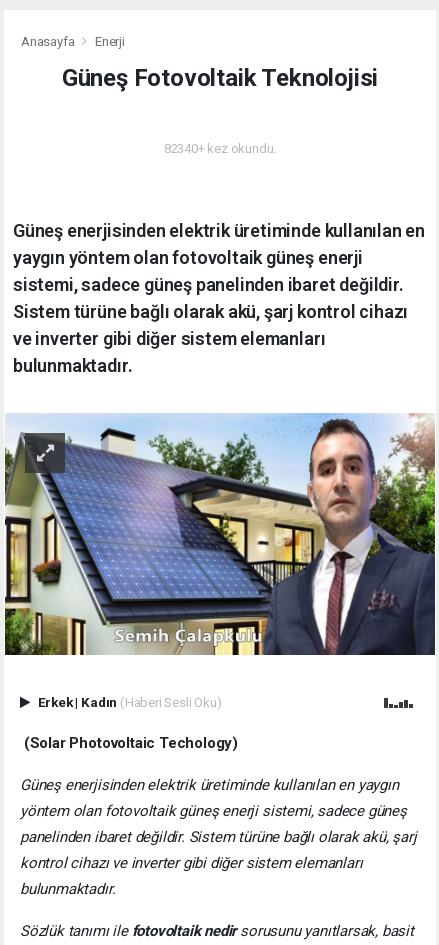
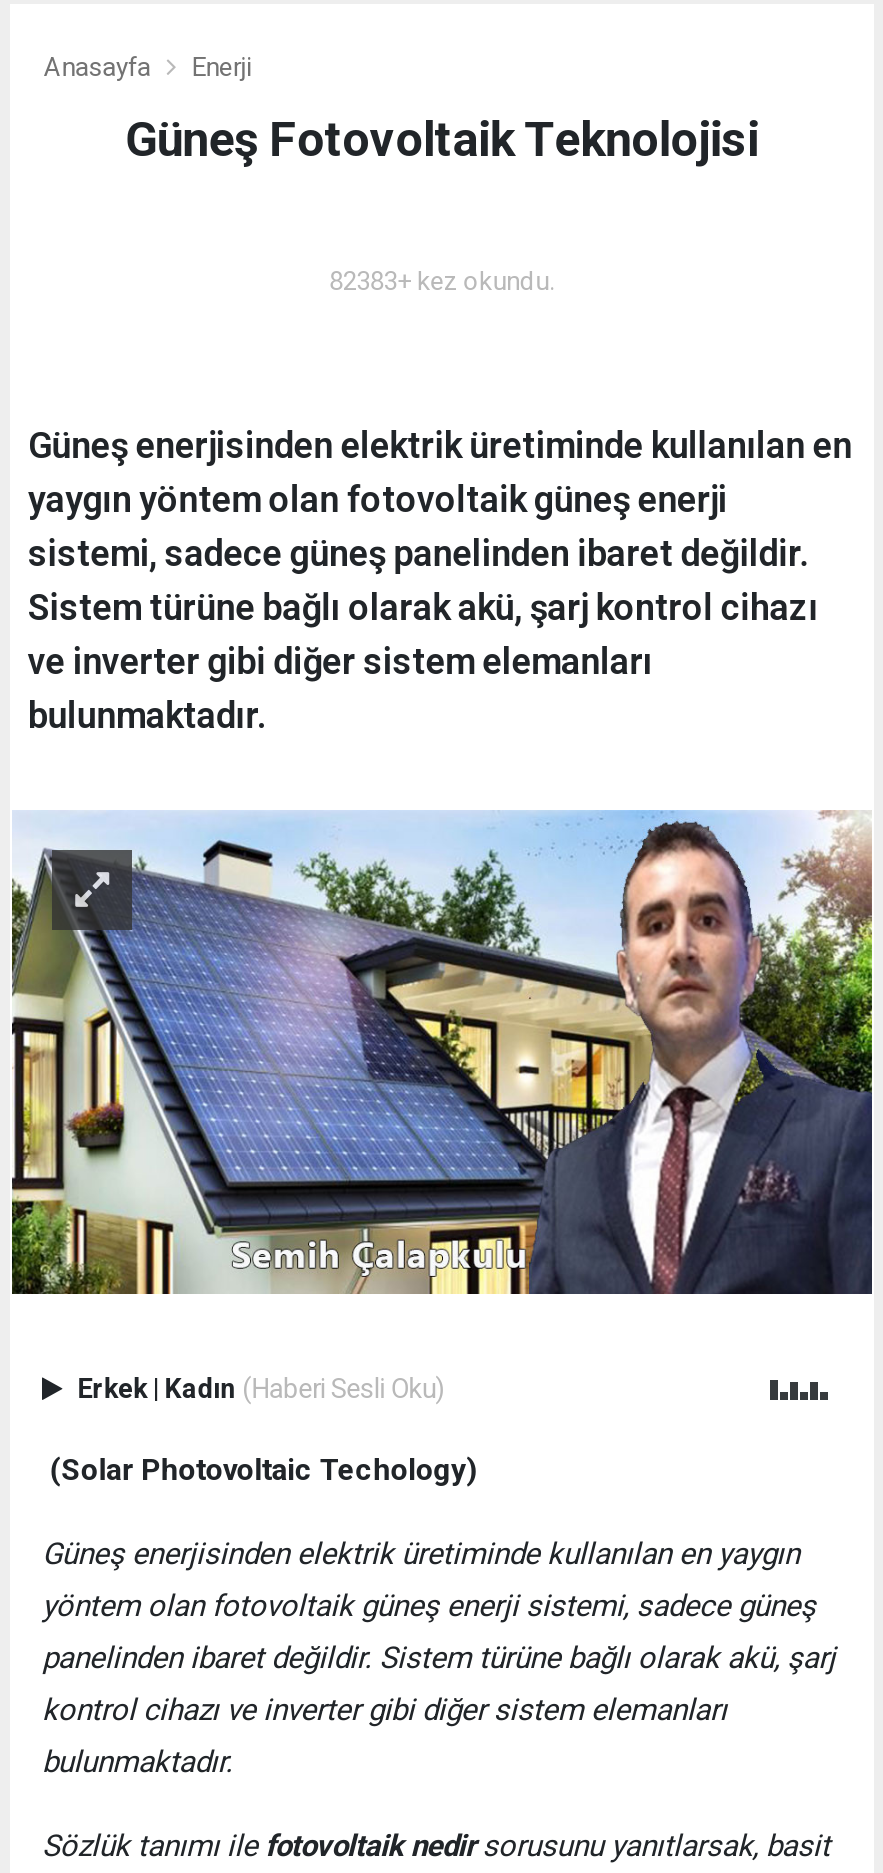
[164,141,276,156] 82340+ kez okundu. -> [329,266,555,296] 82383+ kez okundu.

